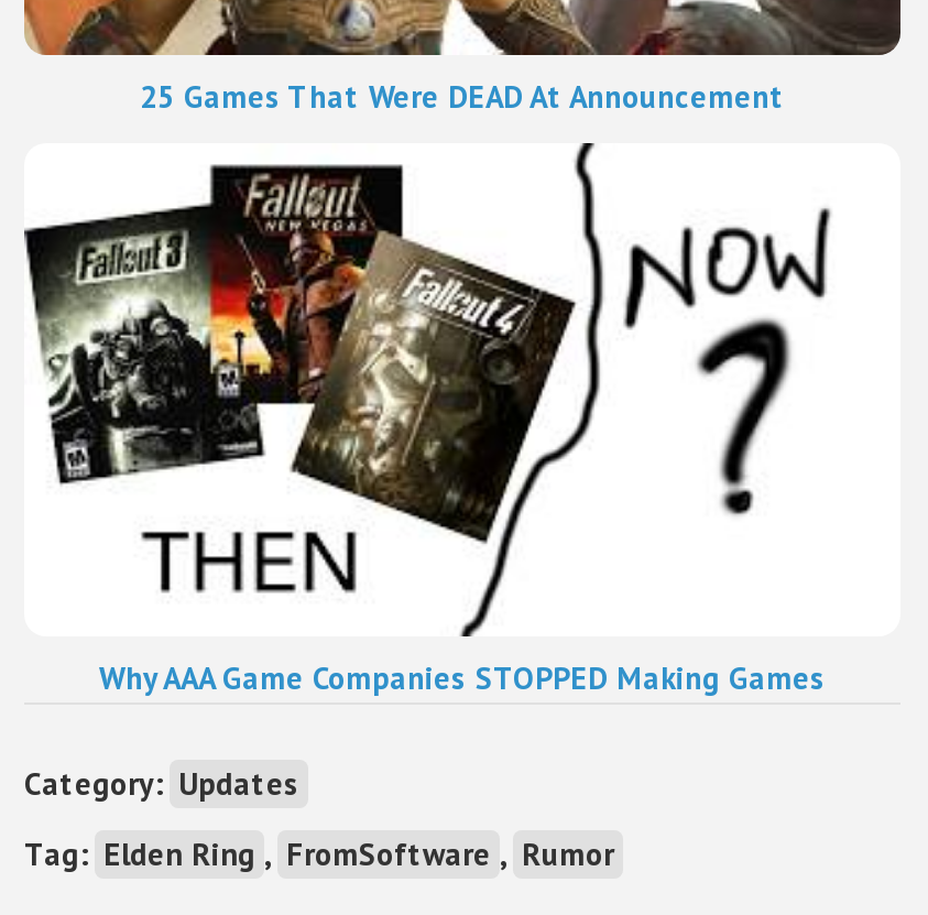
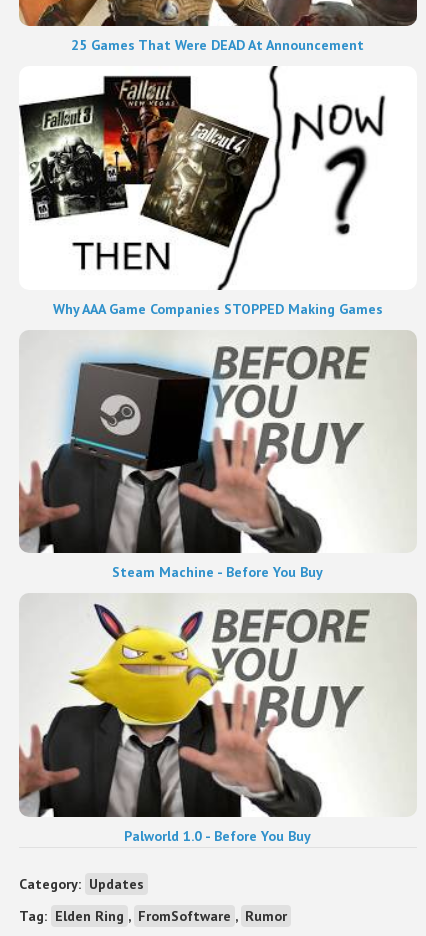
none -> [18,594,417,845] [image] | Palworld 1.0 - Before You Buy
none -> [19,331,417,581] [image] | Steam Machine - Before You Buy

